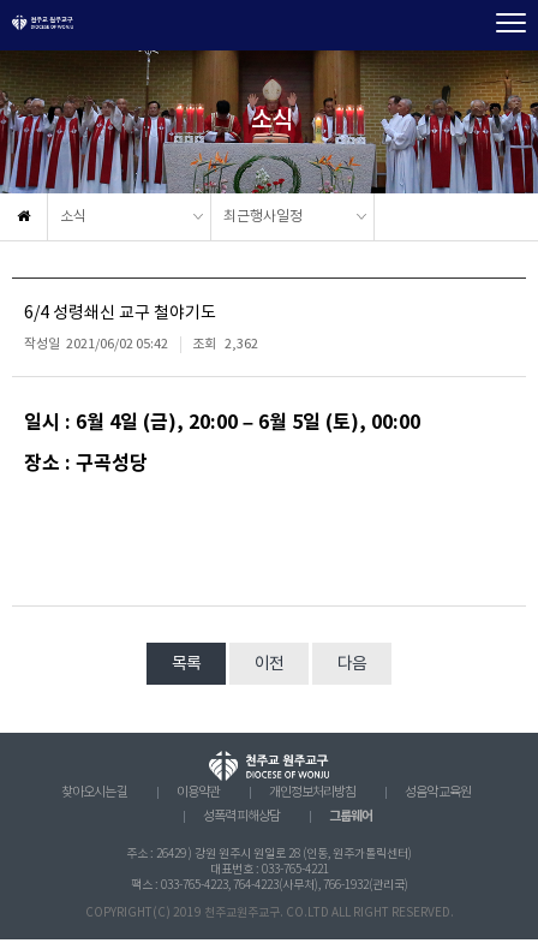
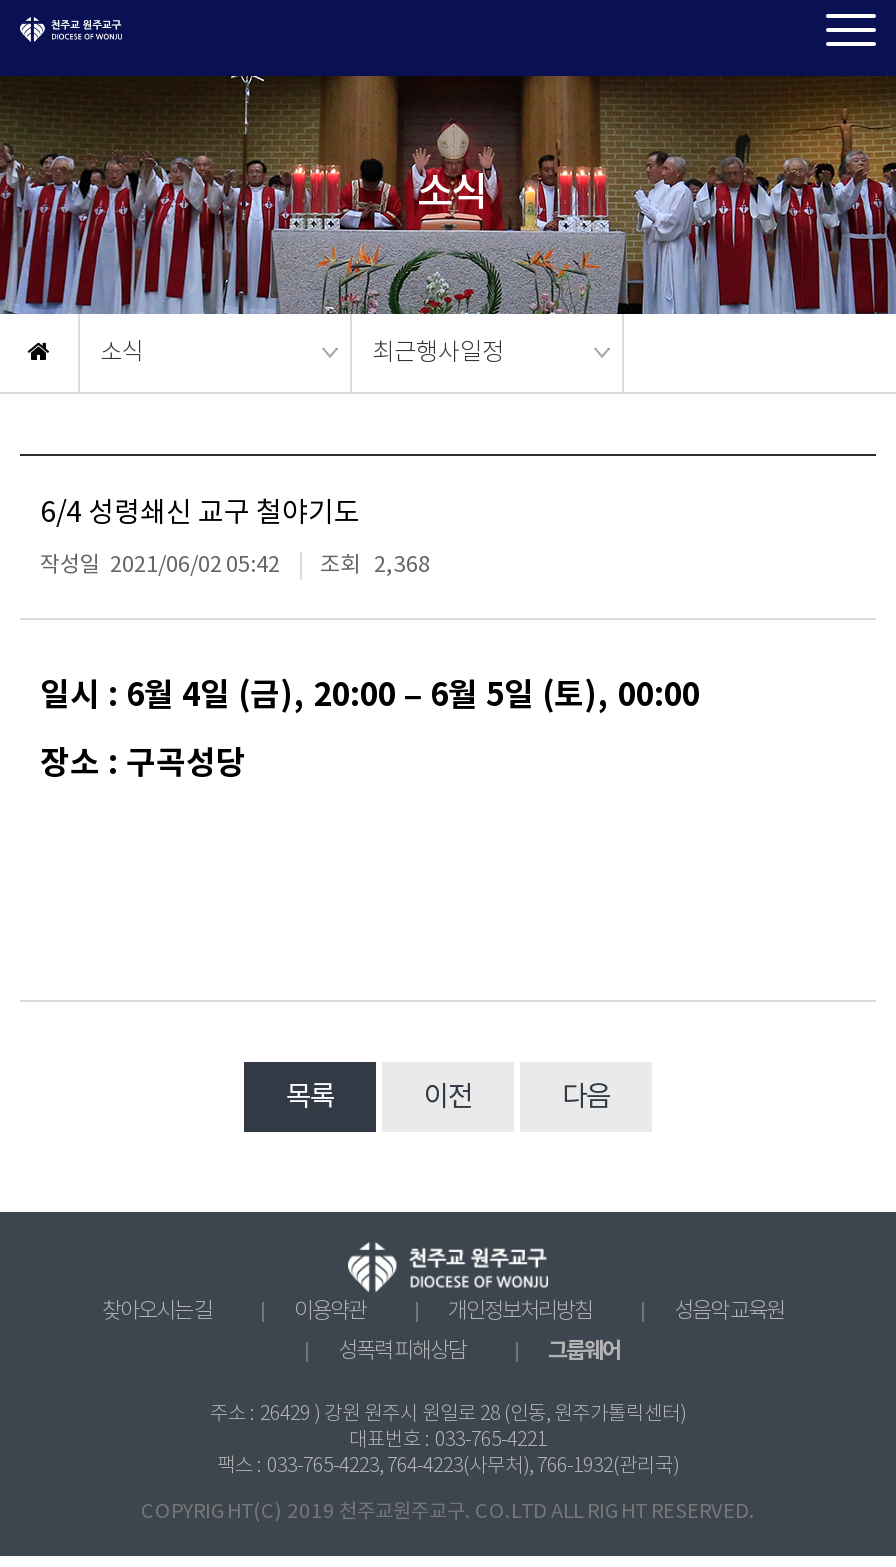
[24,336,258,352] 작성일 2021/06/02 05:42 조회 2,362 -> [40,552,430,578] 작성일 2021/06/02 05:42 조회 2,368

